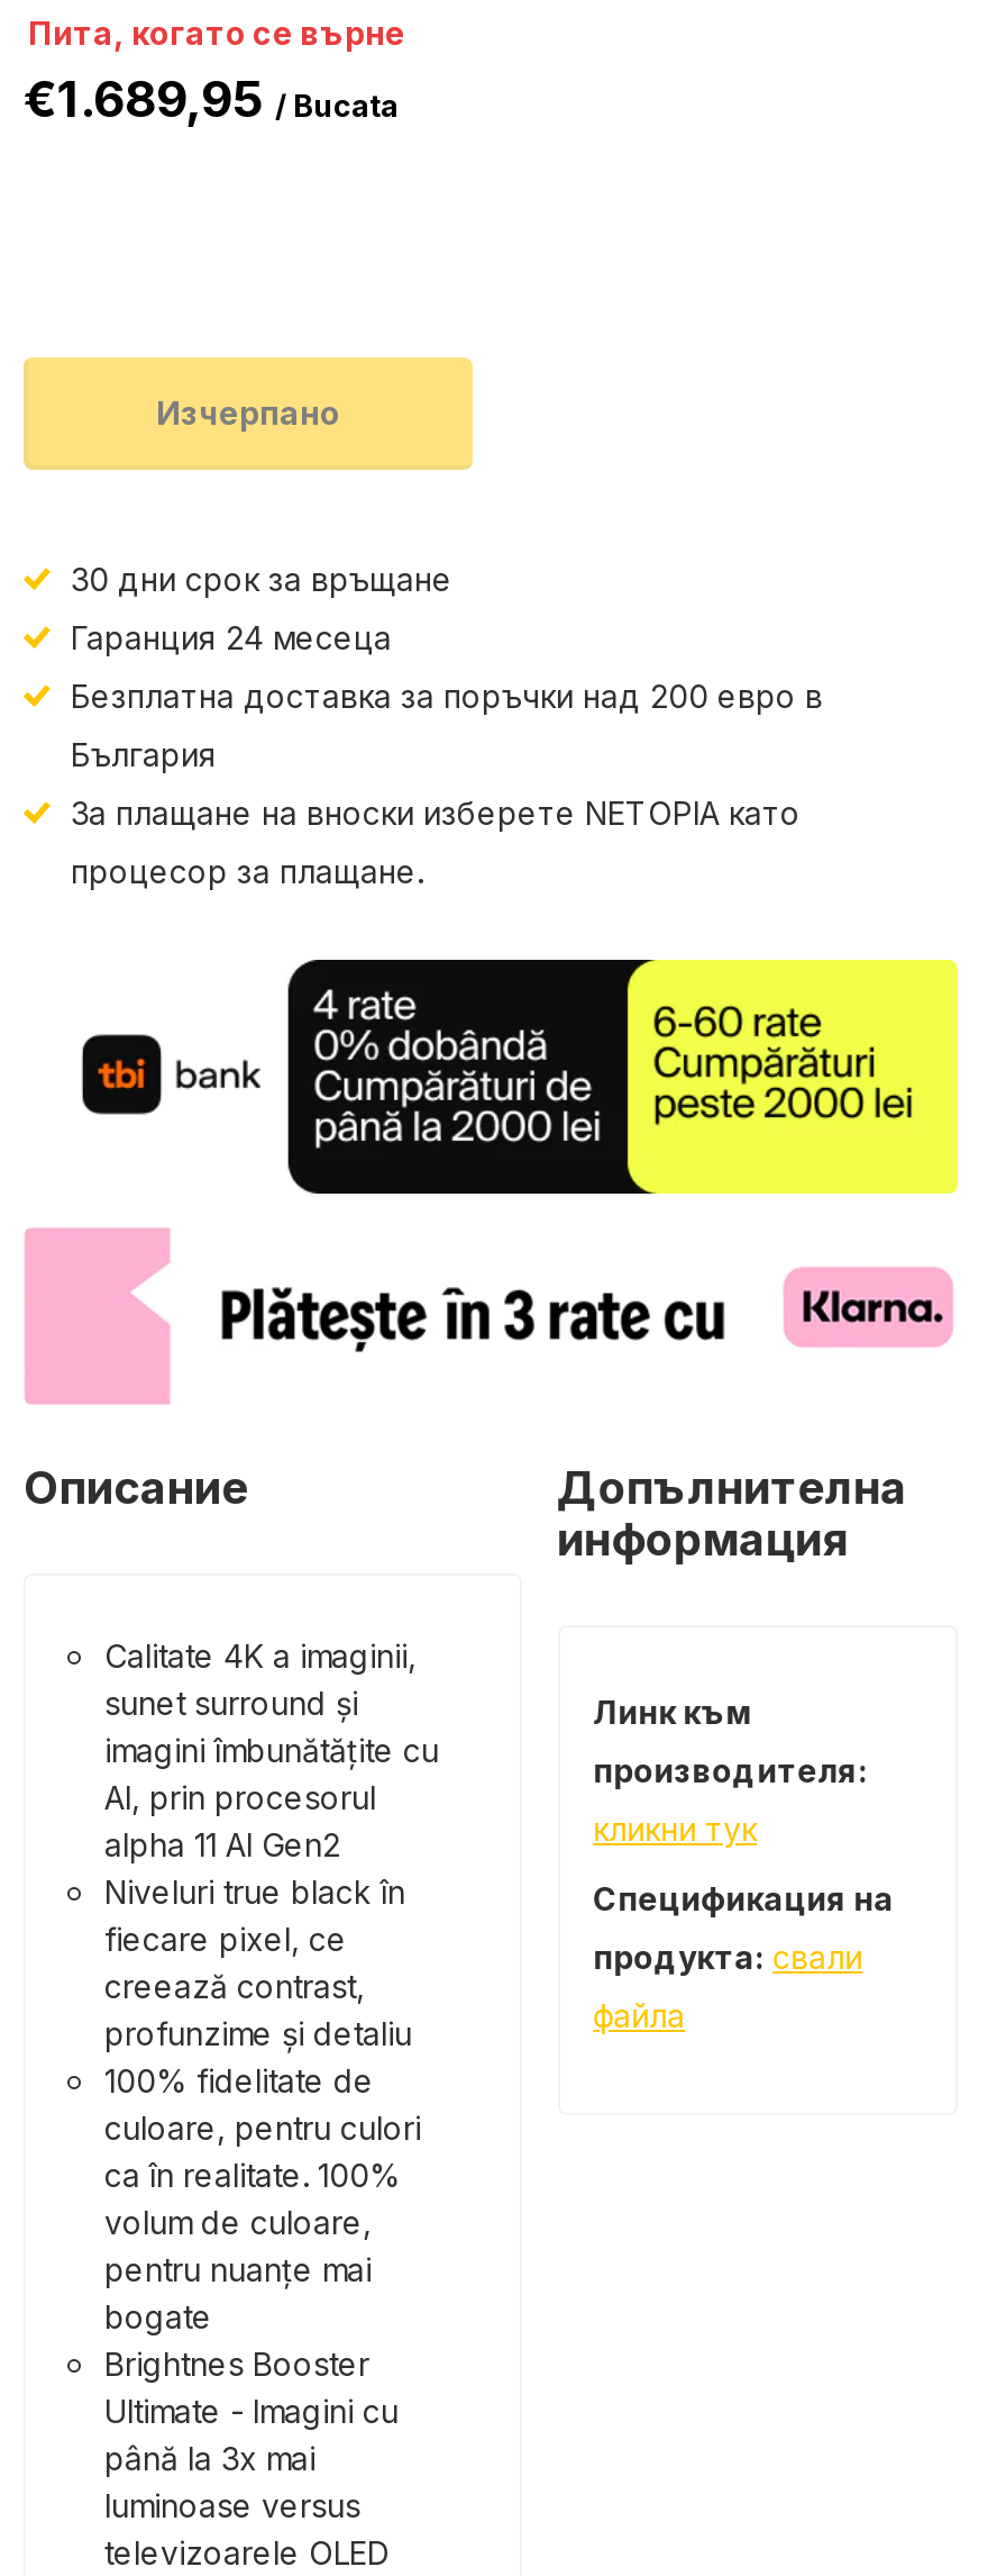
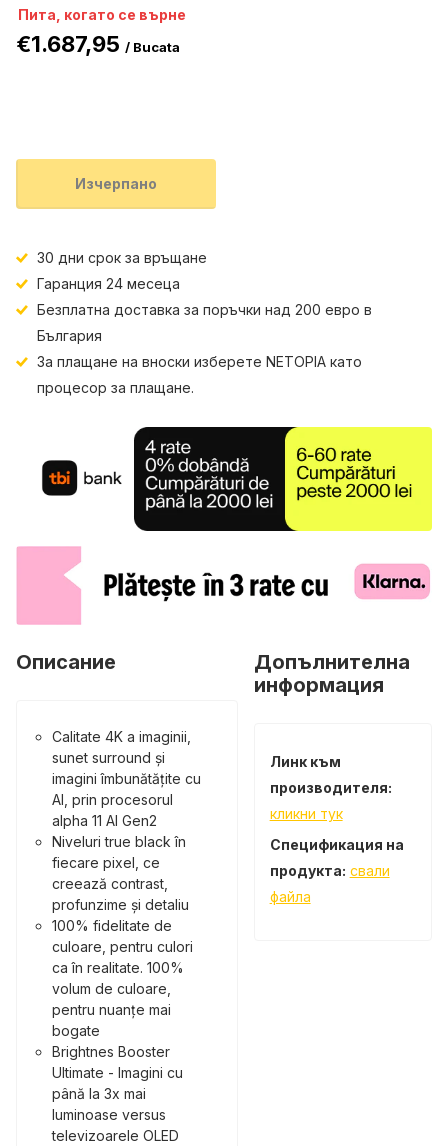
[24,70,399,128] €1.689,95 / Bucata -> [16,31,180,57] €1.687,95 / Bucata

